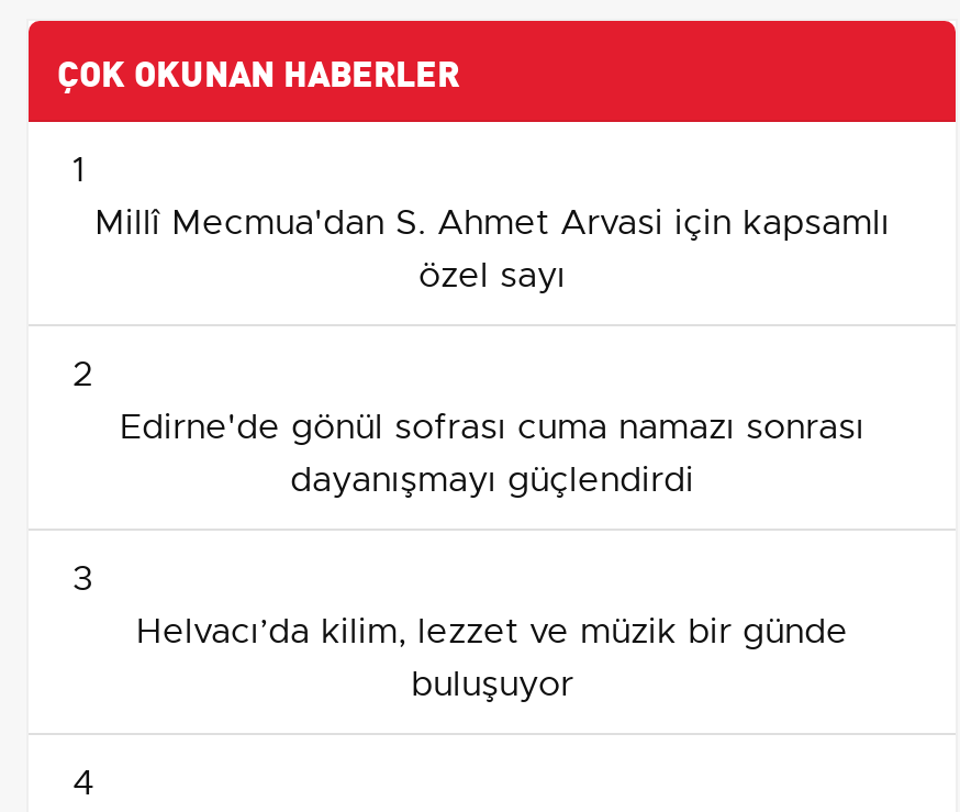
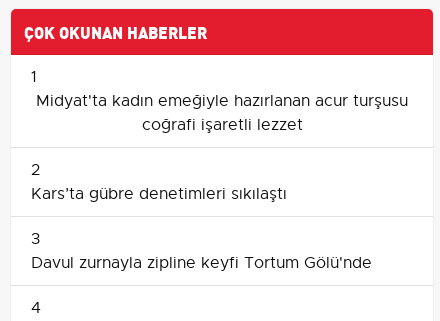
[94,200,890,297] Millî Mecmua'dan S. Ahmet Arvasi için kapsamlı | özel sayı -> [36,91,408,135] Midyat'ta kadın emeğiyle hazırlanan acur turşusu | coğrafi işaretli lezzet
[120,405,864,501] Edirne'de gönül sofrası cuma namazı sonrası | dayanışmayı güçlendirdi -> [31,184,287,204] Kars’ta gübre denetimleri sıkılaştı
[136,609,848,706] Helvacı’da kilim, lezzet ve müzik bir günde | buluşuyor -> [31,253,372,273] Davul zurnayla zipline keyfi Tortum Gölü'nde

